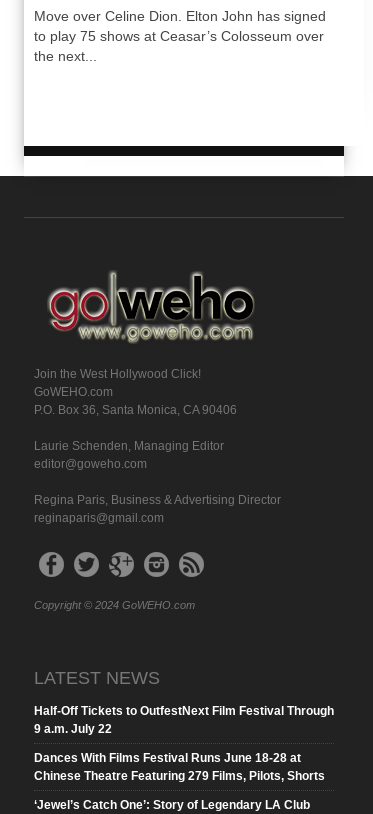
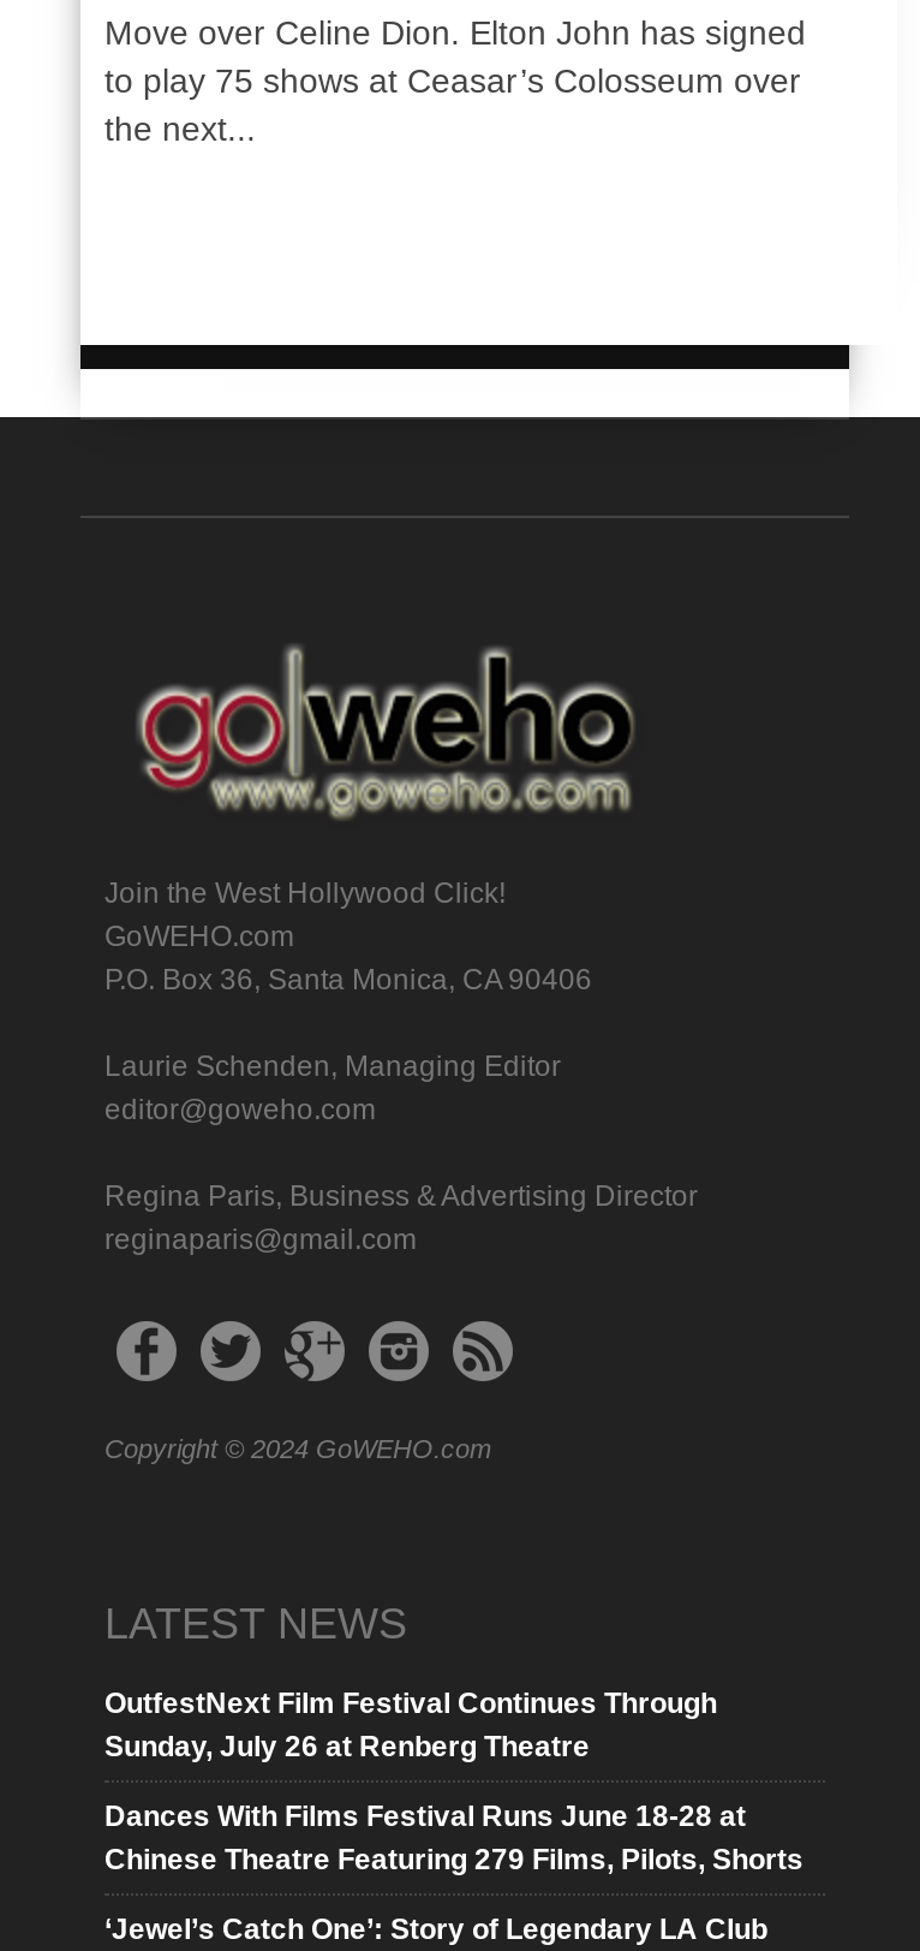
[34,704,334,736] Half-Off Tickets to OutfestNext Film Festival Through | 9 a.m. July 22 -> [104,1687,717,1763] OutfestNext Film Festival Continues Through | Sunday, July 26 at Renberg Theatre

